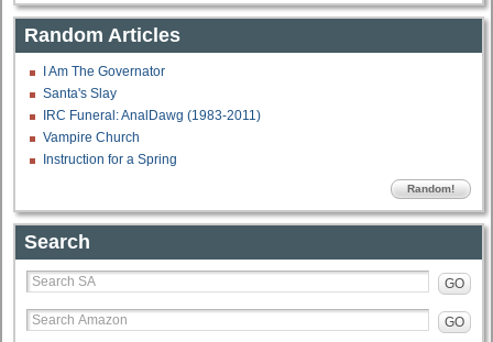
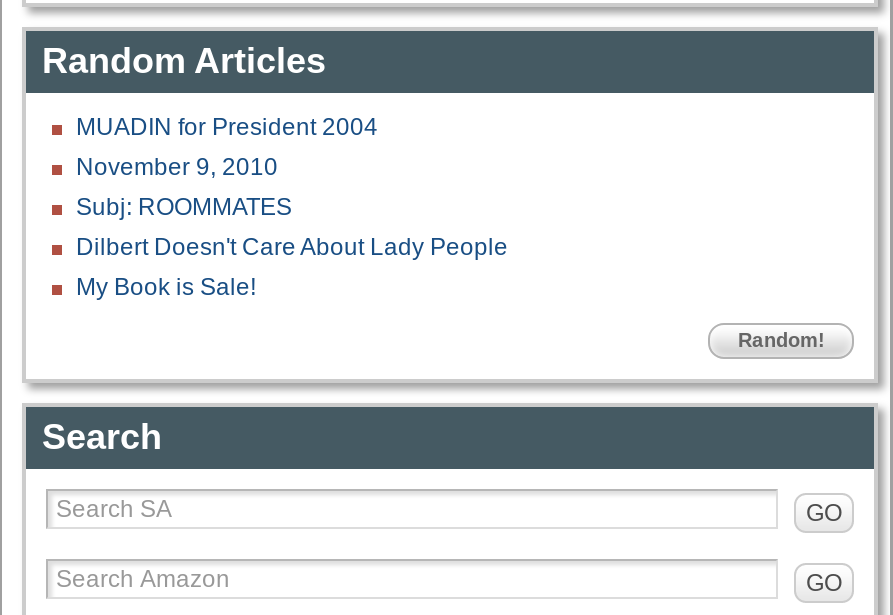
[43,64,261,167] I Am The Governator | Santa's Slay | IRC Funeral: AnalDawg (1983-2011) | Vampire Church | Instruction for a Spring -> [76,113,508,301] MUADIN for President 2004 | November 9, 2010 | Subj: ROOMMATES | Dilbert Doesn't Care About Lady People | My Book is Sale!

